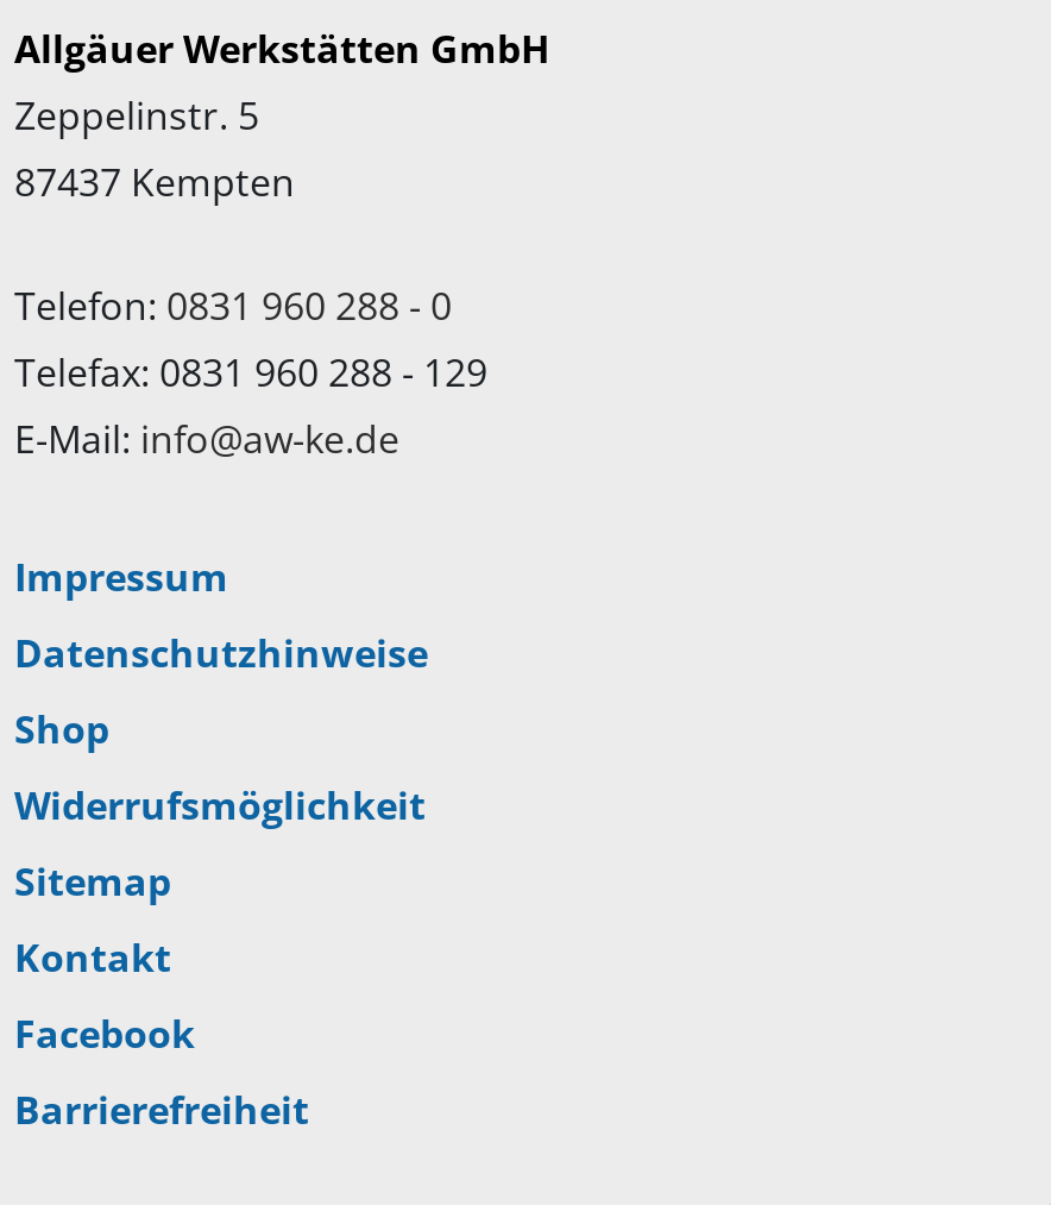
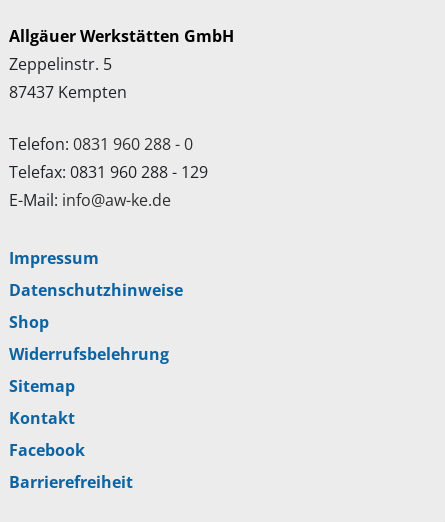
[14,780,426,832] Widerrufsmöglichkeit -> [9,343,169,365] Widerrufsbelehrung

